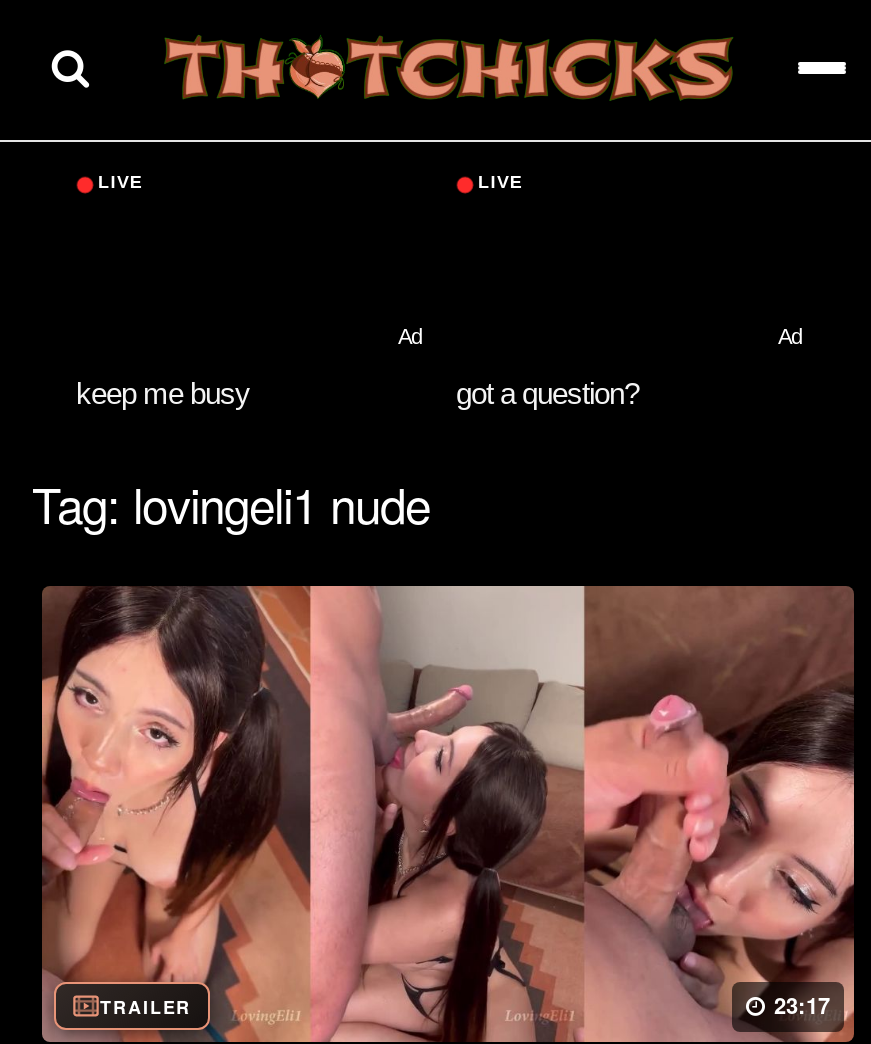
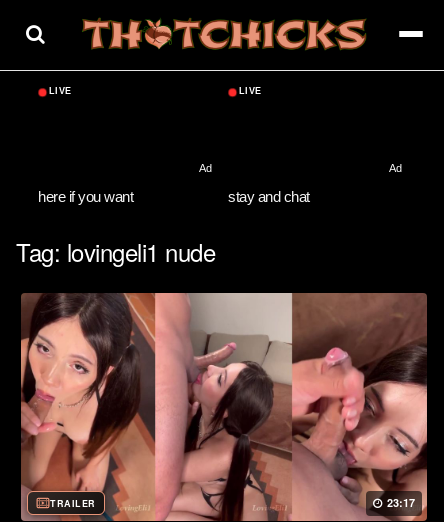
[76,375,639,409] keep me busy | got a question? -> [38,187,309,204] here if you want | stay and chat

